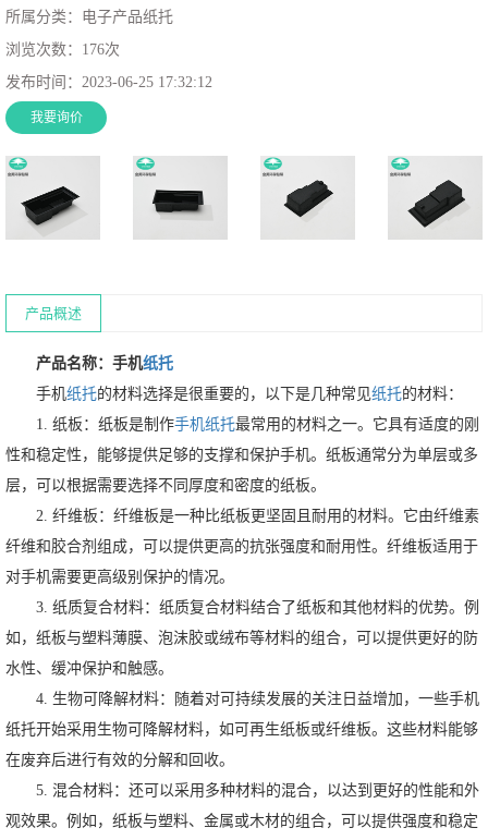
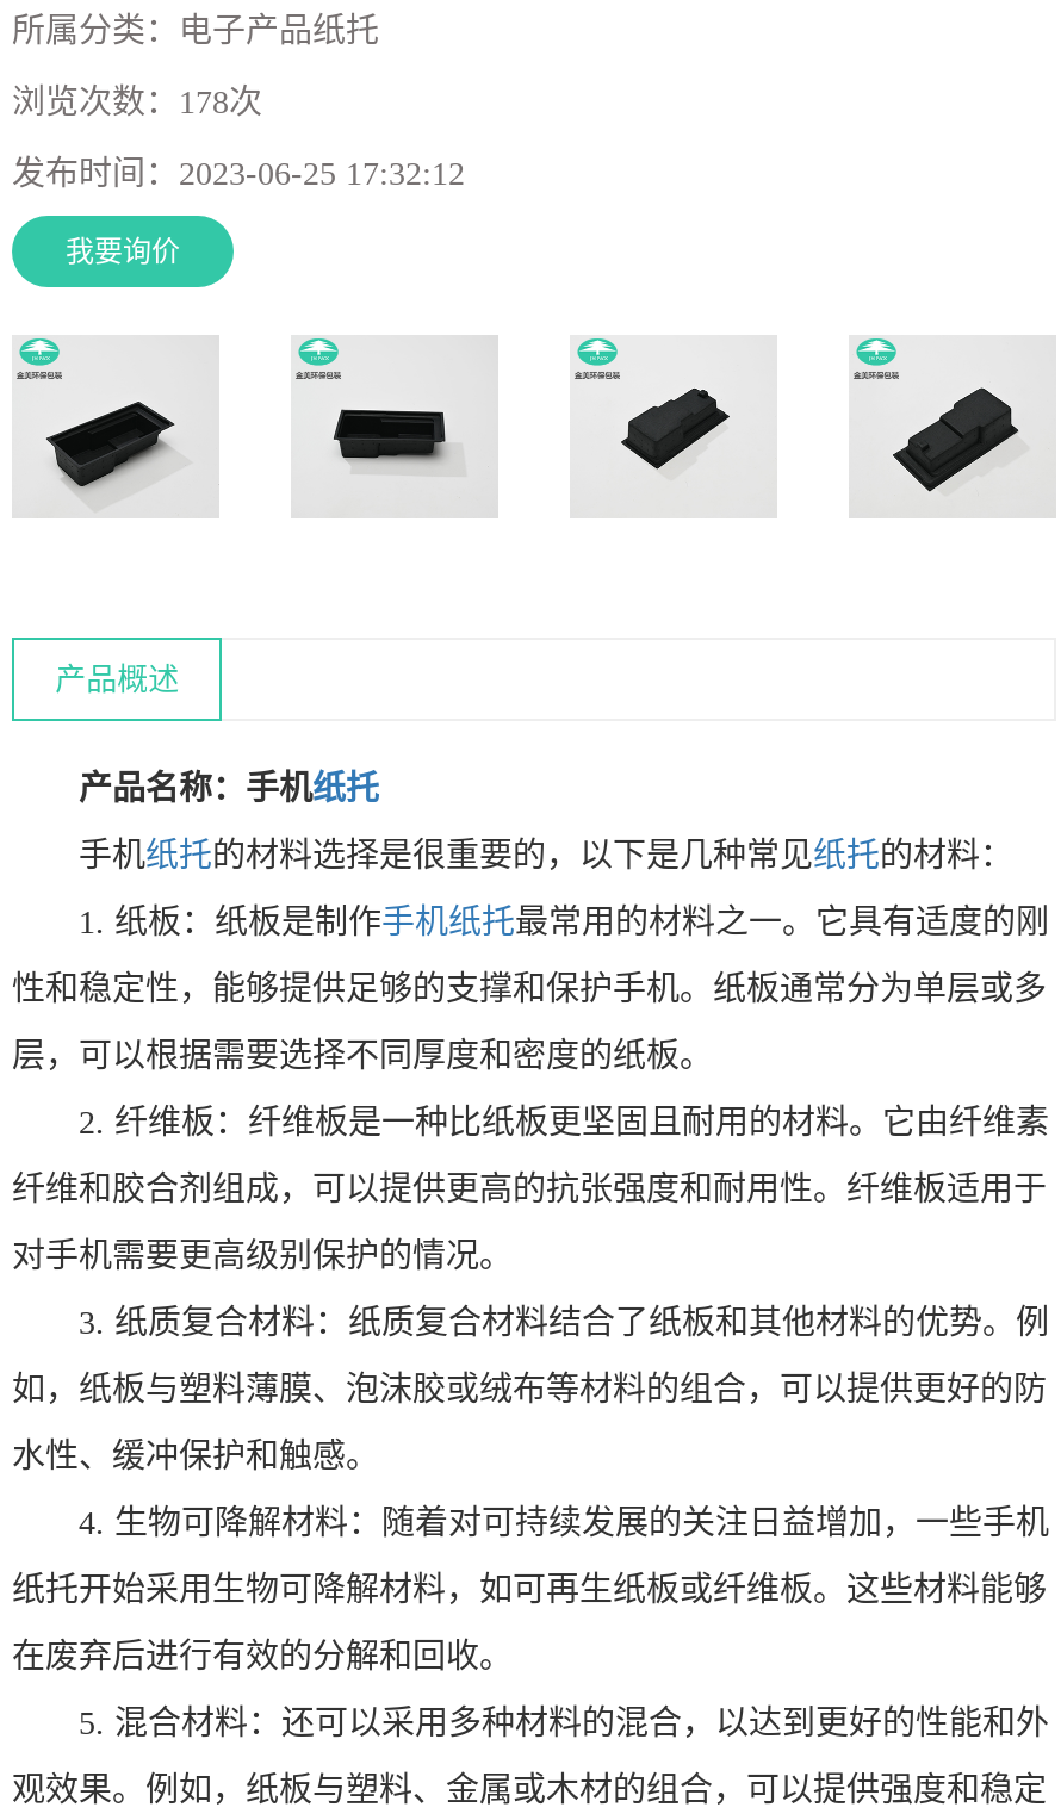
[5,41,120,58] 浏览次数：176次 -> [12,85,262,120] 浏览次数：178次

